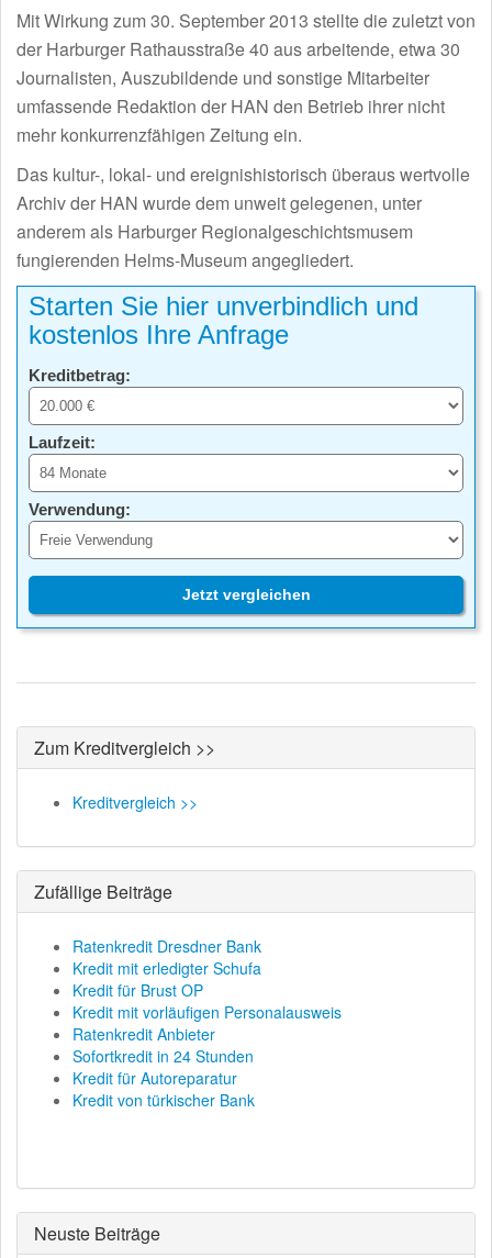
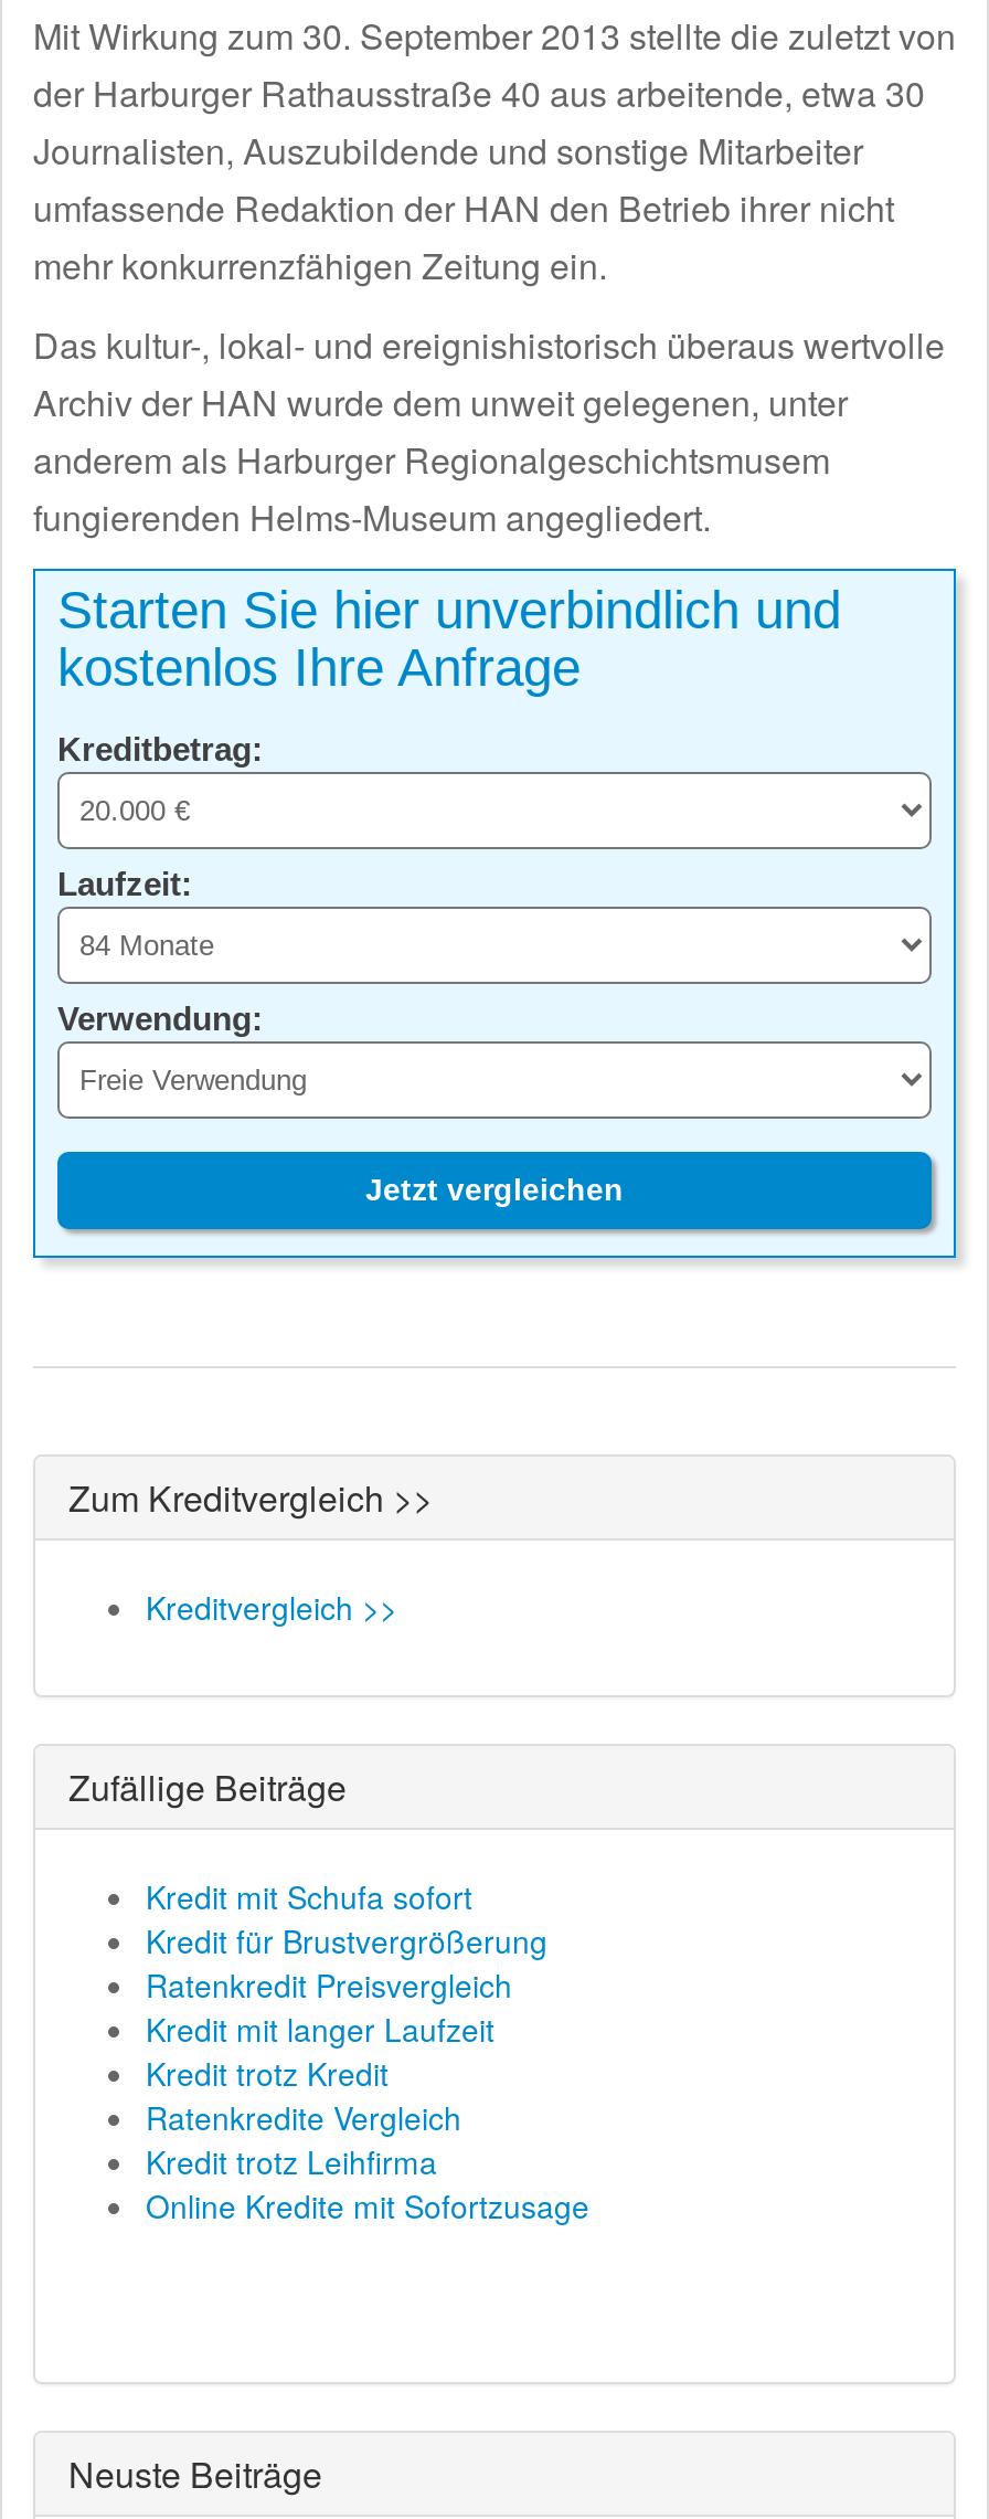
[72,935,342,1111] Ratenkredit Dresdner Bank | Kredit mit erledigter Schufa | Kredit für Brust OP | Kredit mit vorläufigen Personalausweis | Ratenkredit Anbieter | Sofortkredit in 24 Stunden | Kredit für Autoreparatur | Kredit von türkischer Bank -> [146,1875,589,2228] Kredit mit Schufa sofort | Kredit für Brustvergrößerung | Ratenkredit Preisvergleich | Kredit mit langer Laufzeit | Kredit trotz Kredit | Ratenkredite Vergleich | Kredit trotz Leihfirma | Online Kredite mit Sofortzusage

